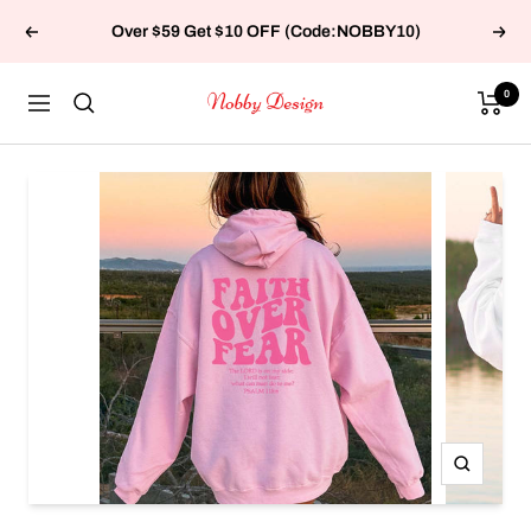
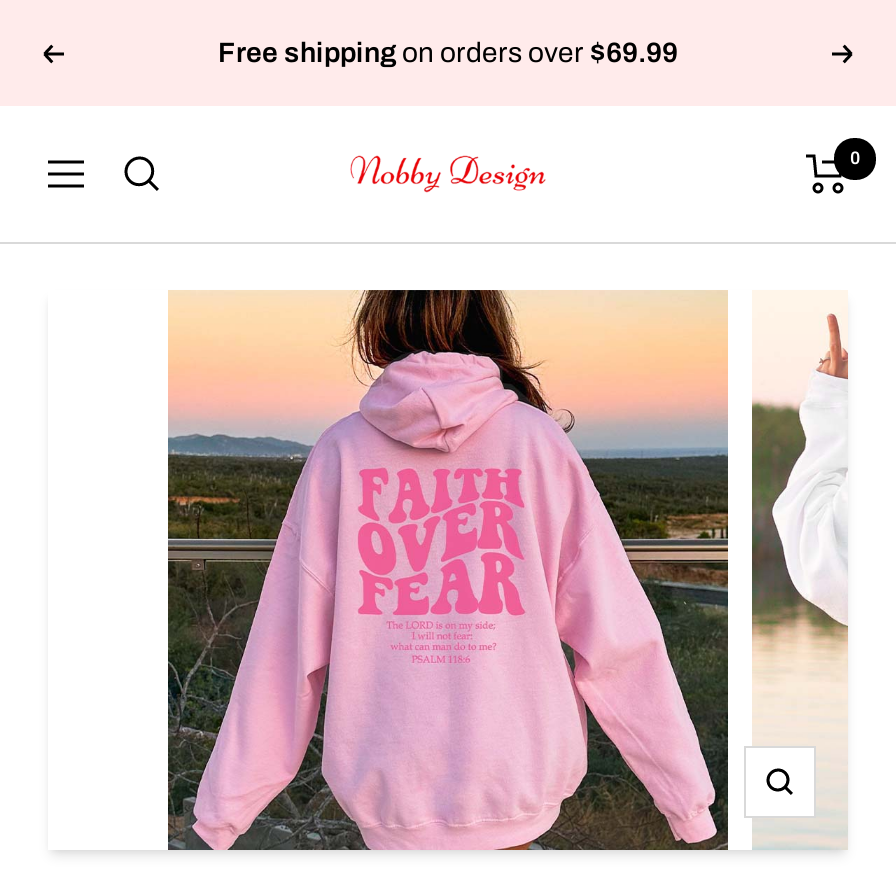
[111,23,420,40] Over $59 Get $10 OFF (Code:NOBBY10) -> [218,38,678,68] Free shipping on orders over $69.99

